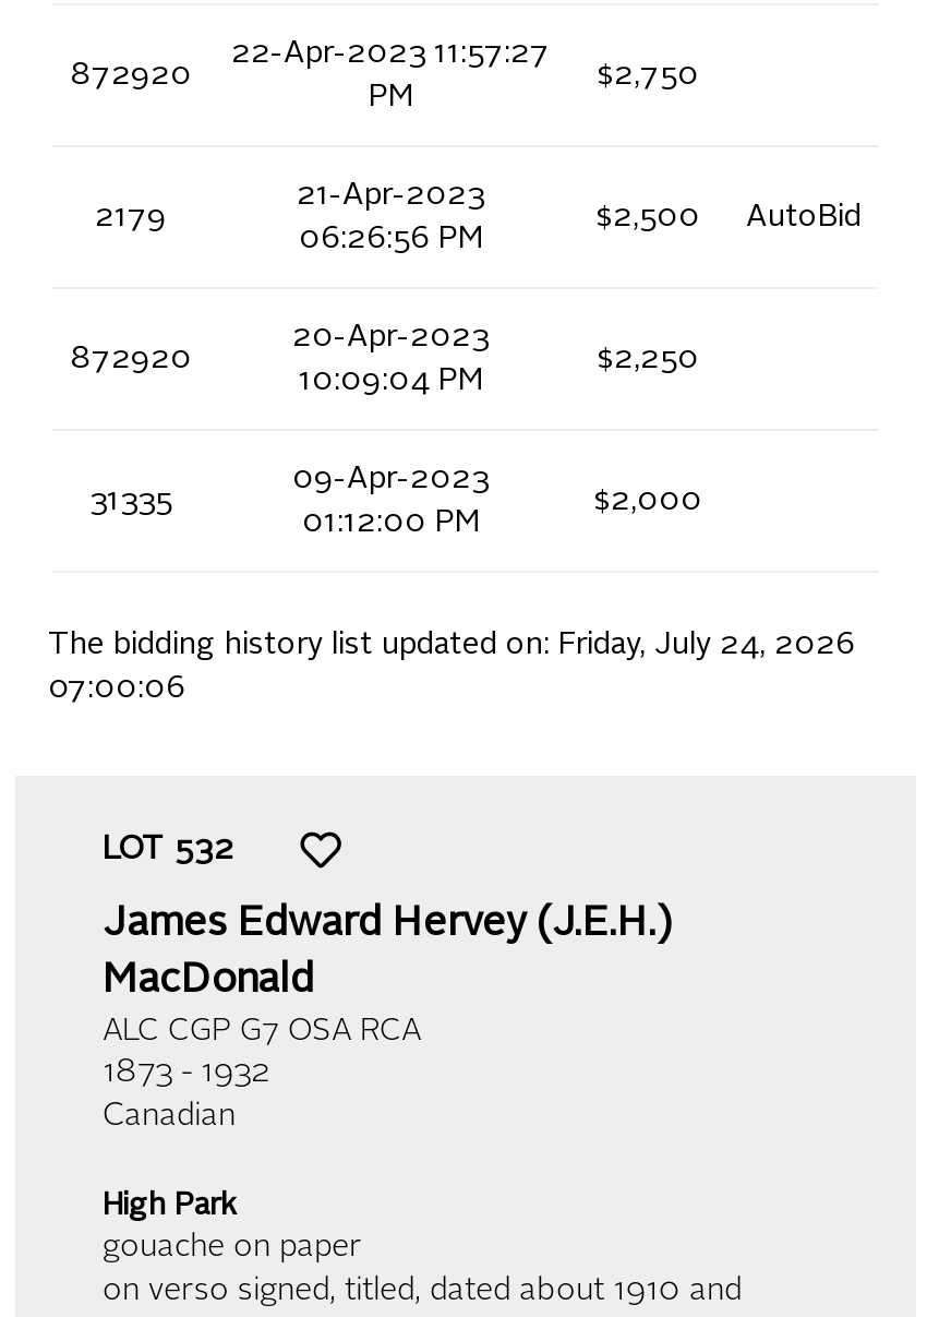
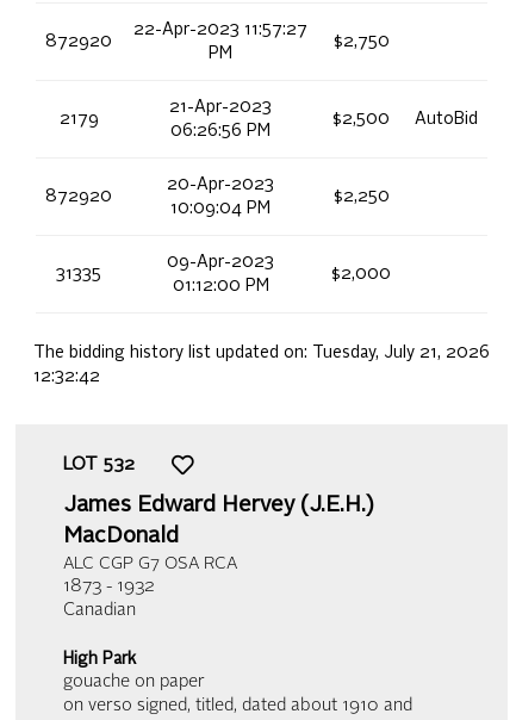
[48,630,855,661] The bidding history list updated on: Friday, July 24, 2026 -> [33,345,490,362] The bidding history list updated on: Tuesday, July 21, 2026
[48,674,185,705] 07:00:06 -> [33,369,100,386] 12:32:42

